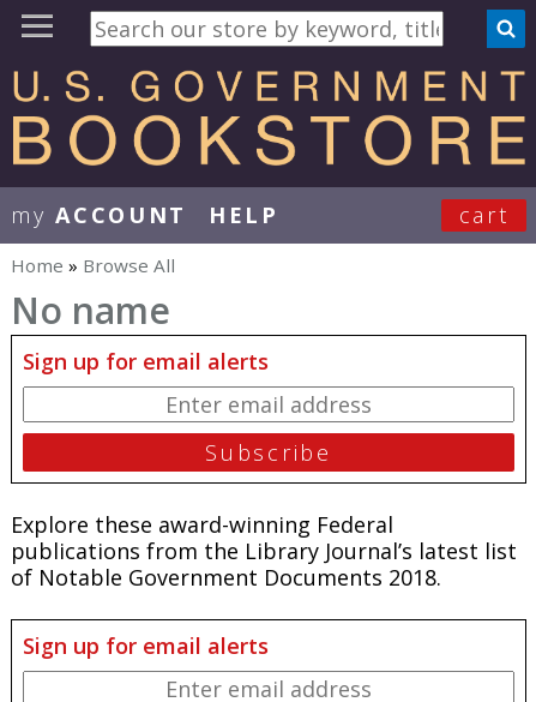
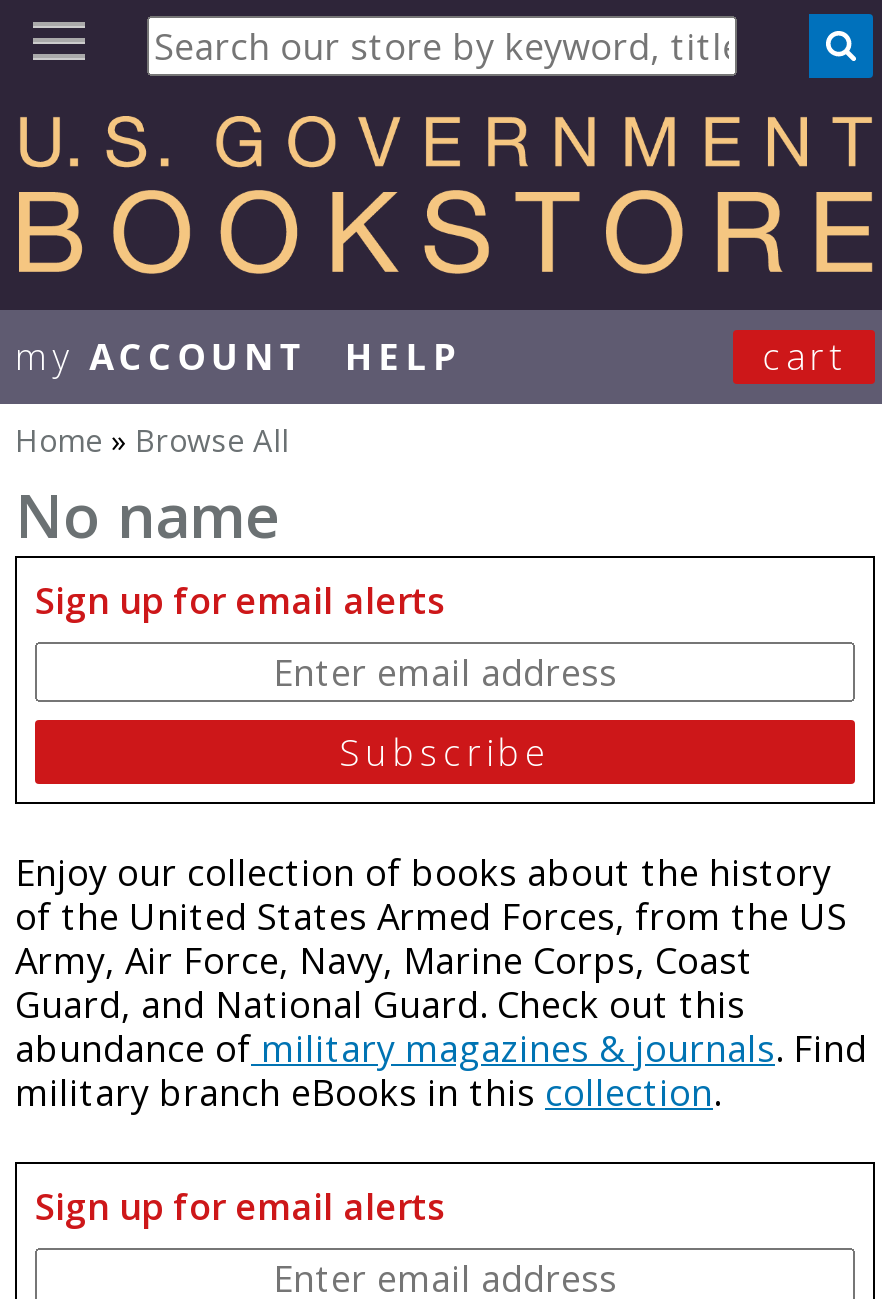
[11,510,517,591] Explore these award-winning Federal | publications from the Library Journal’s latest list | of Notable Government Documents 2018. -> [15,847,867,1115] Enjoy our collection of books about the history | of the United States Armed Forces, from the US | Army, Air Force, Navy, Marine Corps, Coast | Guard, and National Guard. Check out this | abundance of military magazines & journals. Find | military branch eBooks in thiscollection.

